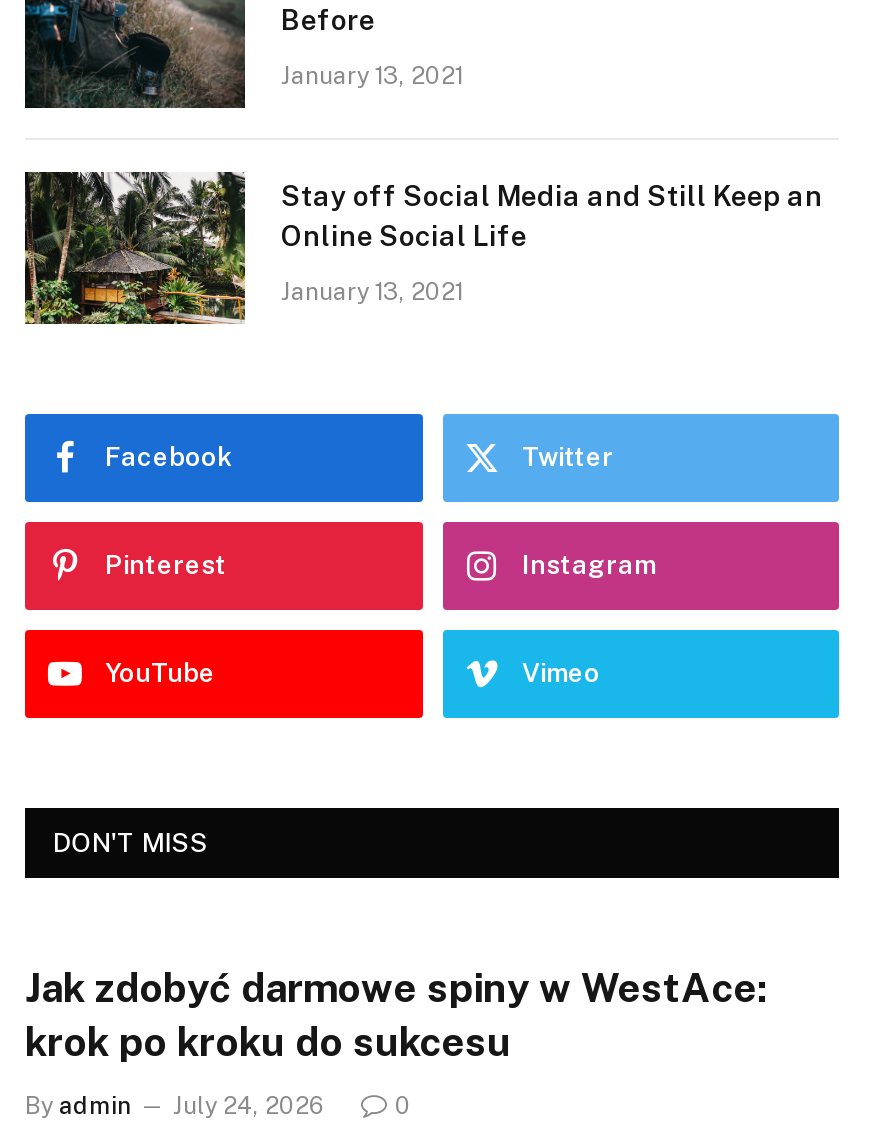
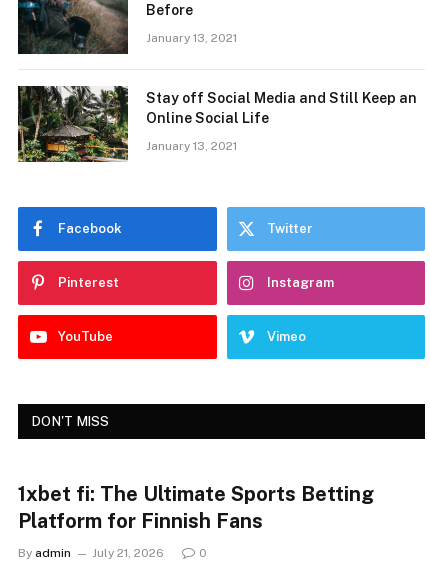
[25,964,767,1066] Jak zdobyć darmowe spiny w WestAce: | krok po kroku do sukcesu -> [18,482,374,533] 1xbet fi: The Ultimate Sports Betting | Platform for Finnish Fans
[25,1092,325,1120] By admin July 24, 2026 -> [18,546,164,560] By admin July 21, 2026

